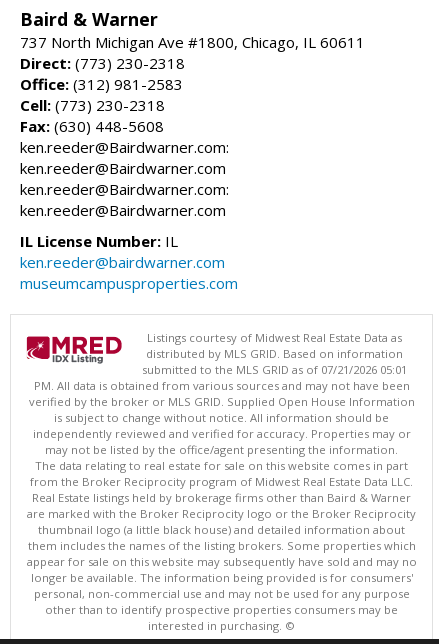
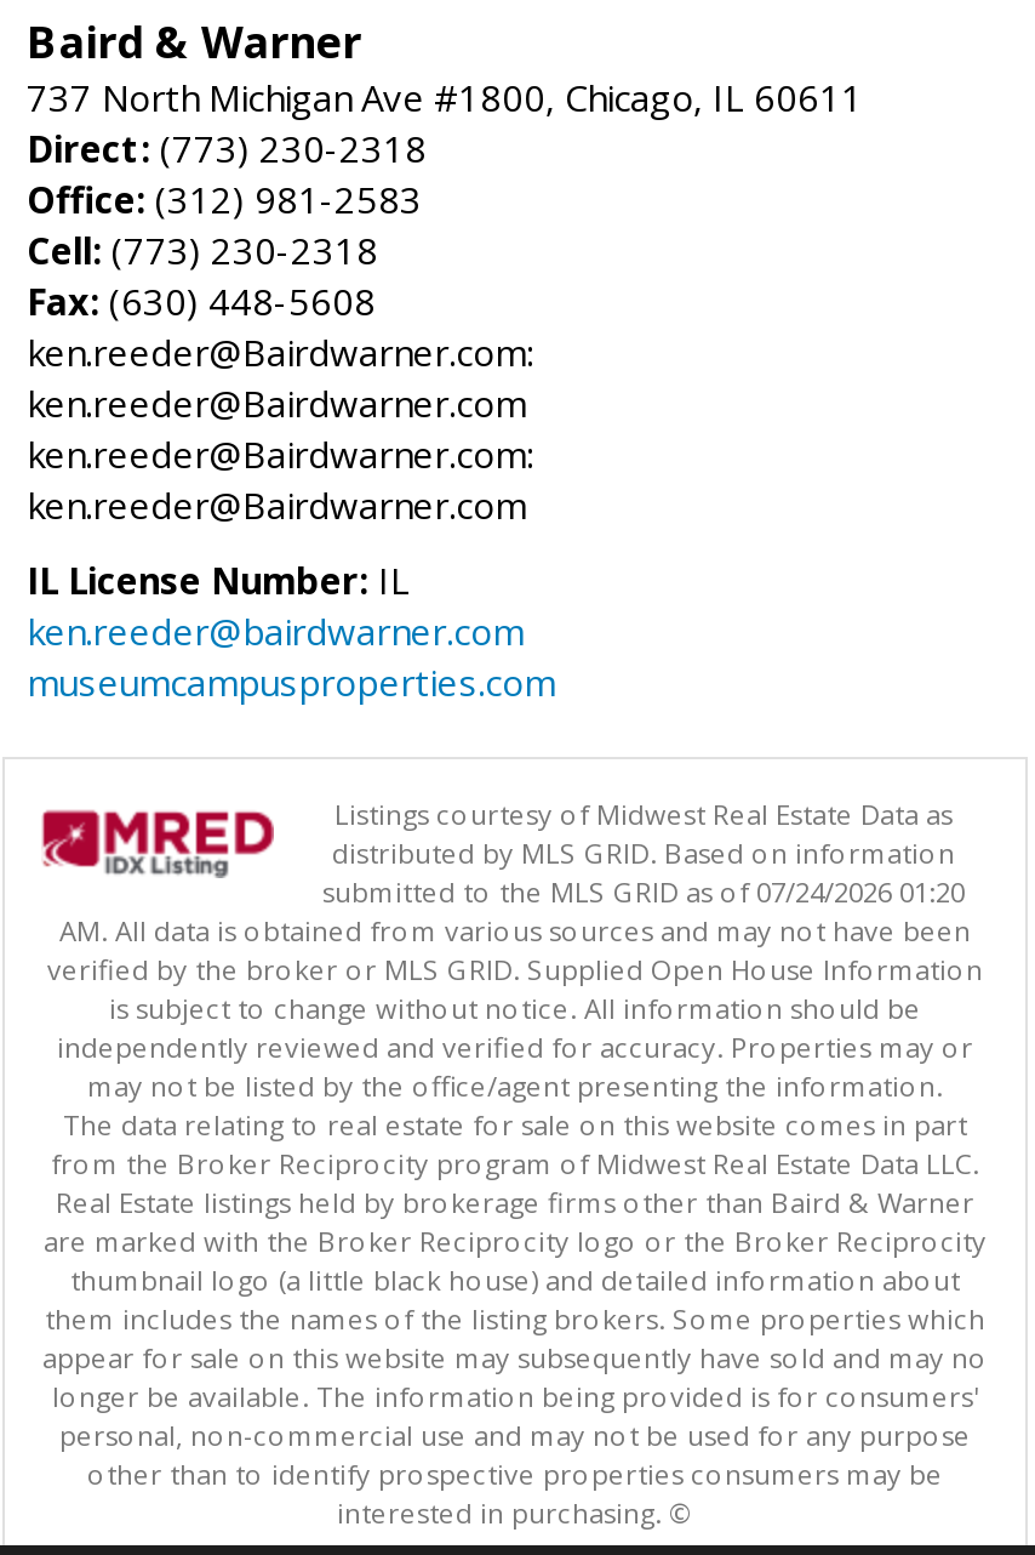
[142,362,407,377] submitted to the MLS GRID as of 07/21/2026 05:01 -> [322,874,965,910] submitted to the MLS GRID as of 07/24/2026 01:20
[33,378,409,393] PM. All data is obtained from various sources and may not have been -> [59,913,971,949] AM. All data is obtained from various sources and may not have been

